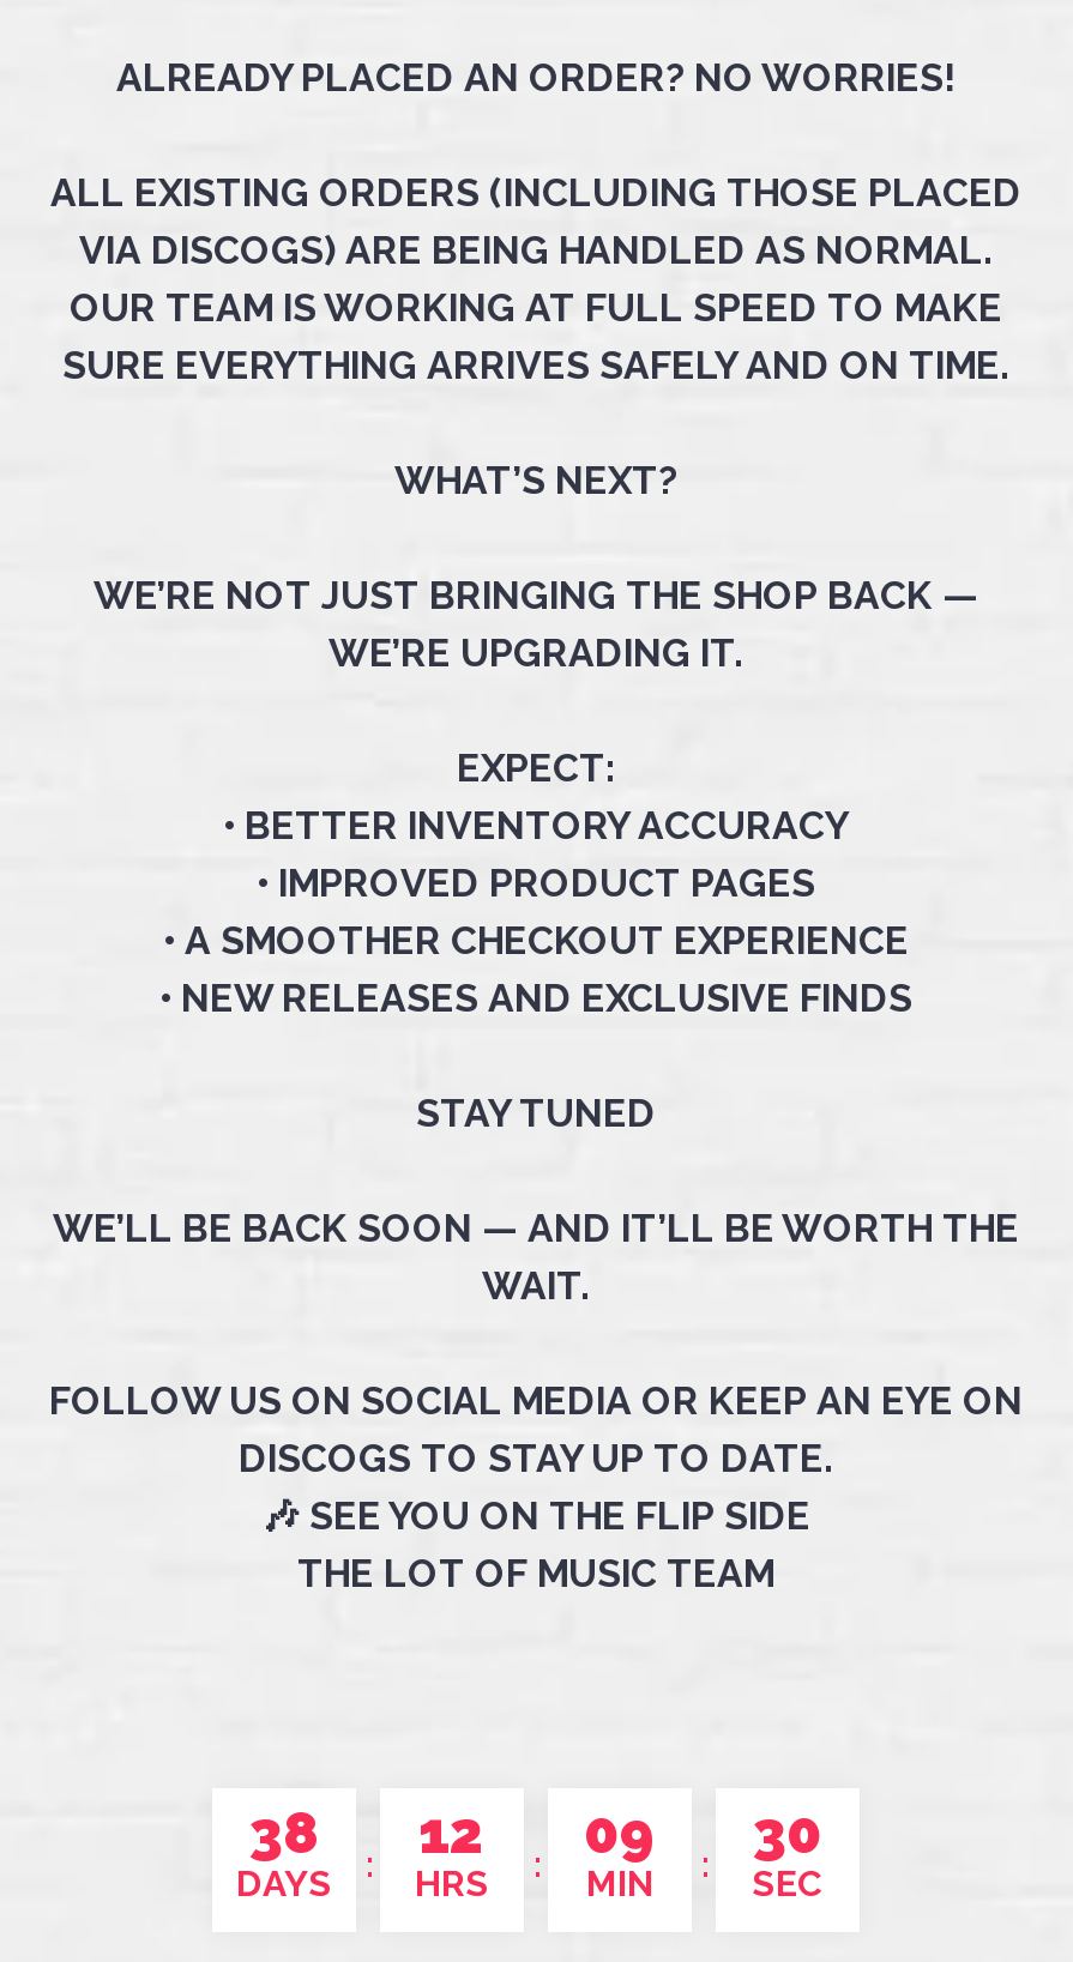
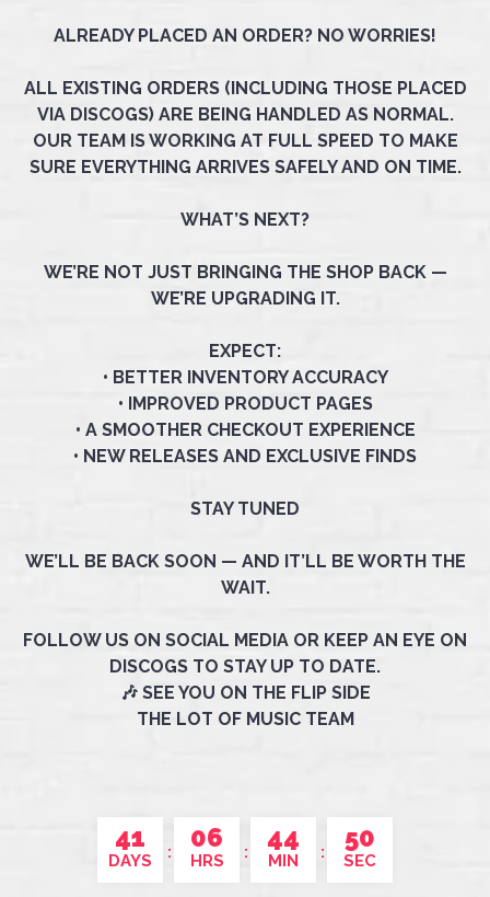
[249,1797,319,1867] 38 -> [115,821,145,853] 41
[418,1797,486,1867] 12 -> [190,821,223,853] 06
[584,1797,656,1867] 09 -> [267,821,300,853] 44
[753,1797,822,1867] 30 -> [345,821,375,853] 50

